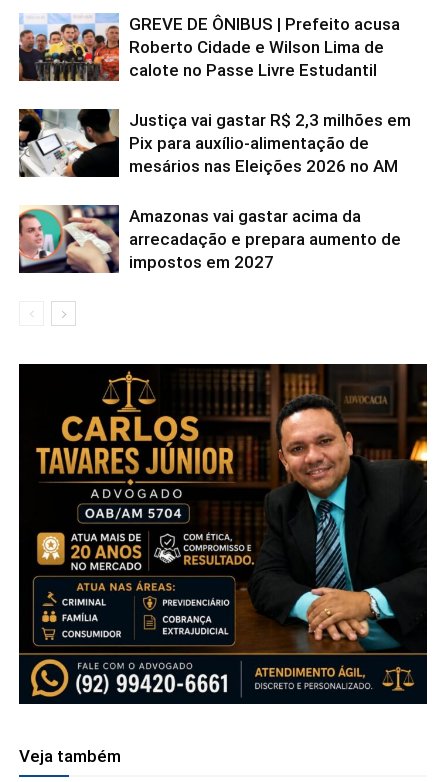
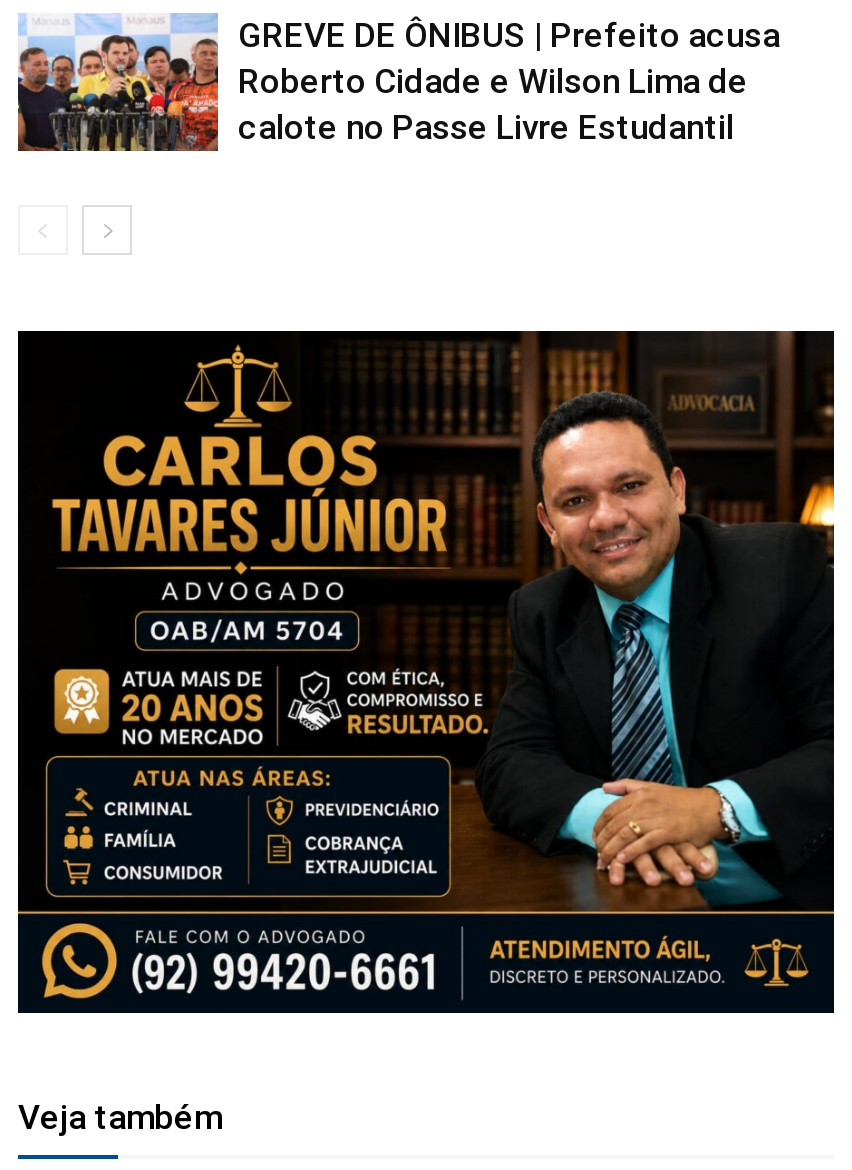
[18,108,411,272] [image] | Justiça vai gastar R$ 2,3 milhões em | Pix para auxílio-alimentação de | mesários nas Eleições 2026 no AM | Amazonas vai gastar acima da | arrecadação e prepara aumento de | impostos em 2027 -> none
[18,204,115,274] [image] -> none

